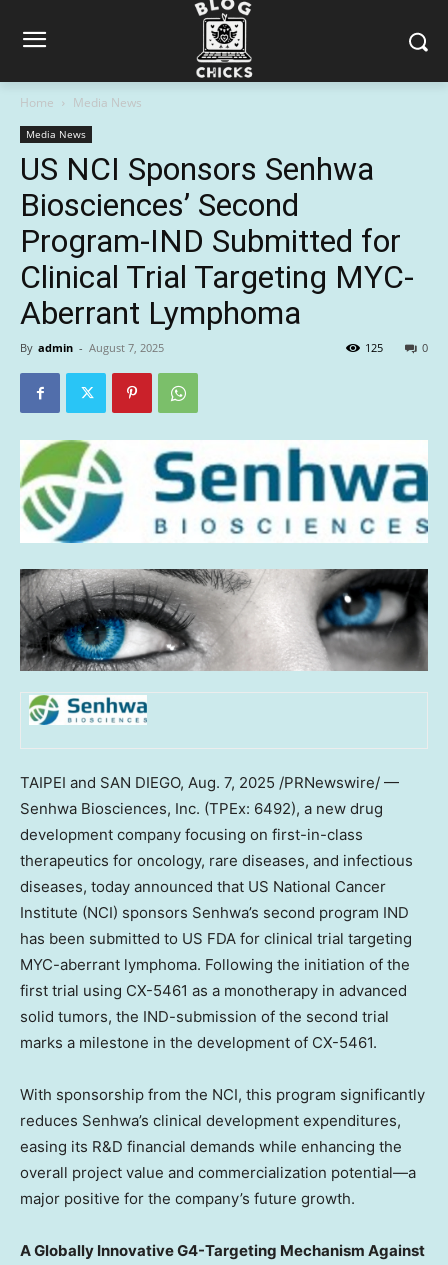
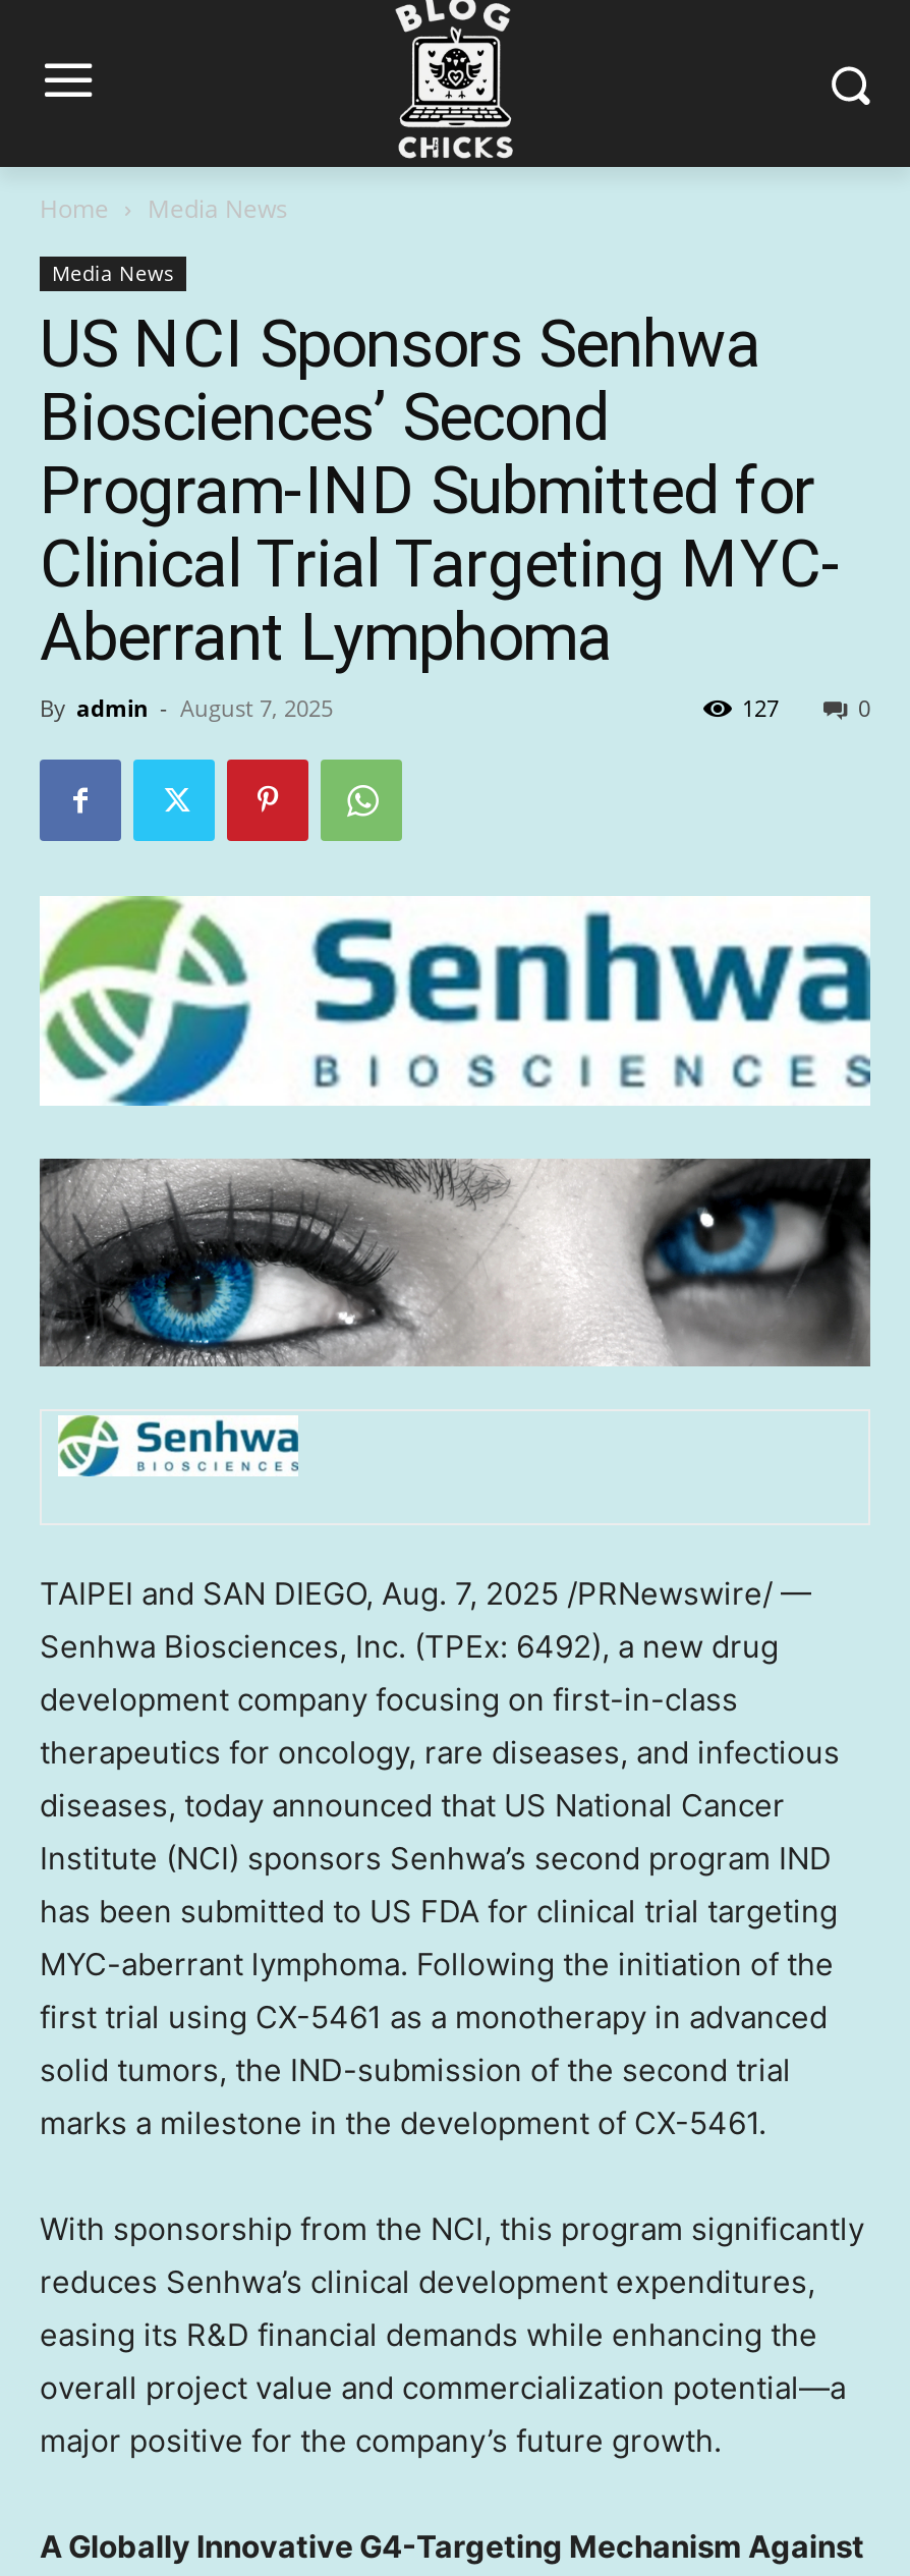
[365,340,383,355] 125 -> [742,692,779,723] 127

